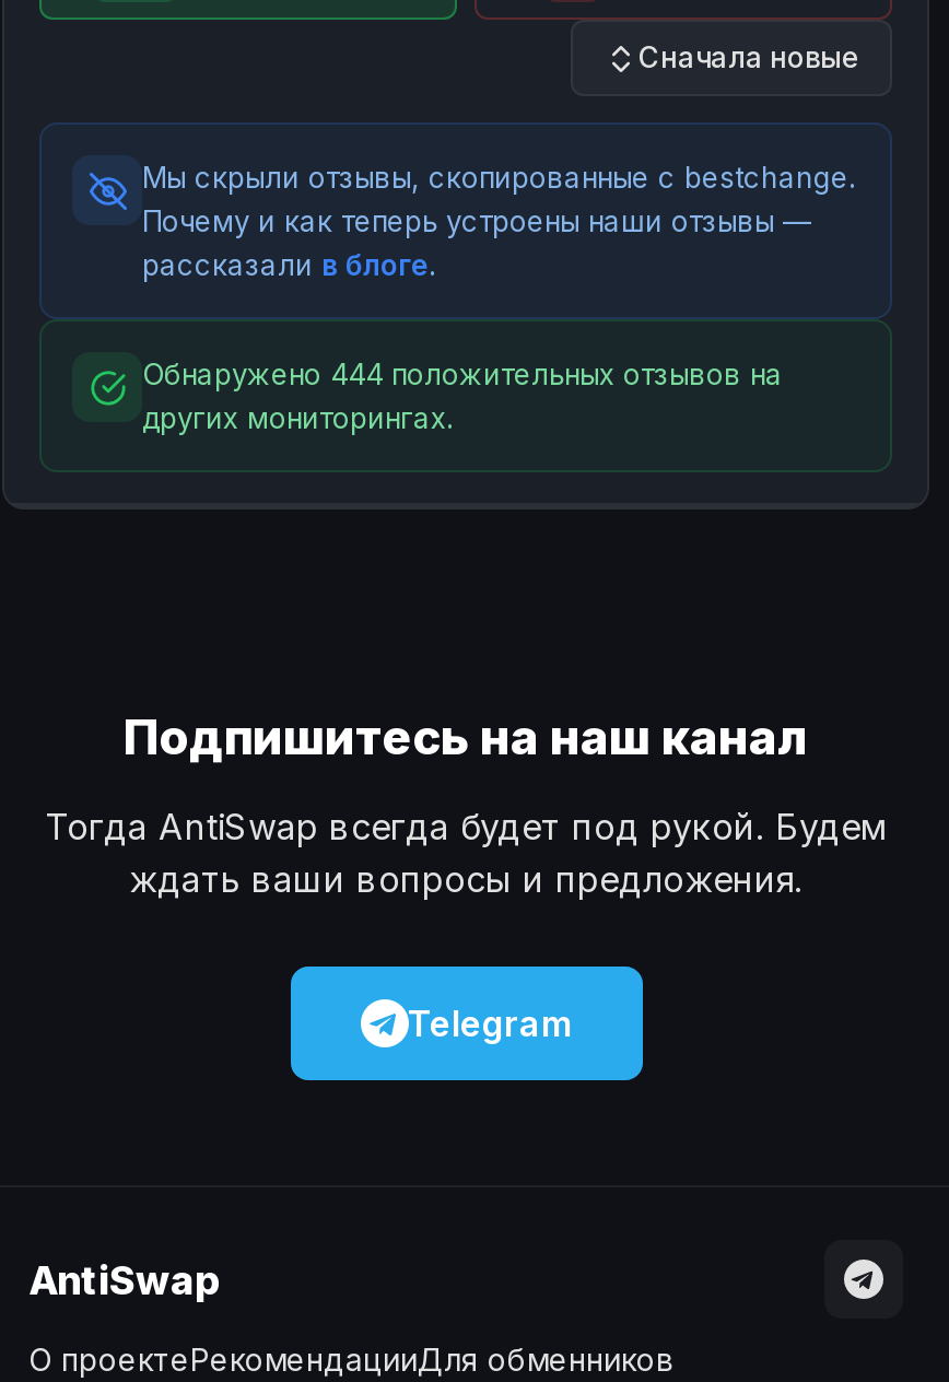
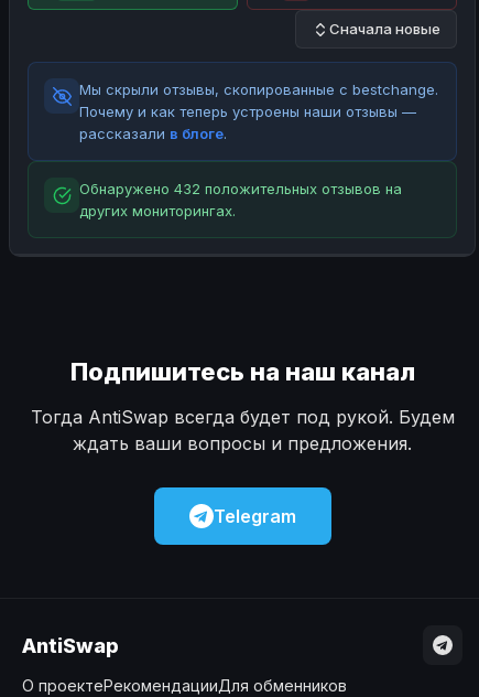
[142,356,783,391] Обнаружено 444 положительных отзывов на -> [79,180,402,197] Обнаружено 432 положительных отзывов на

